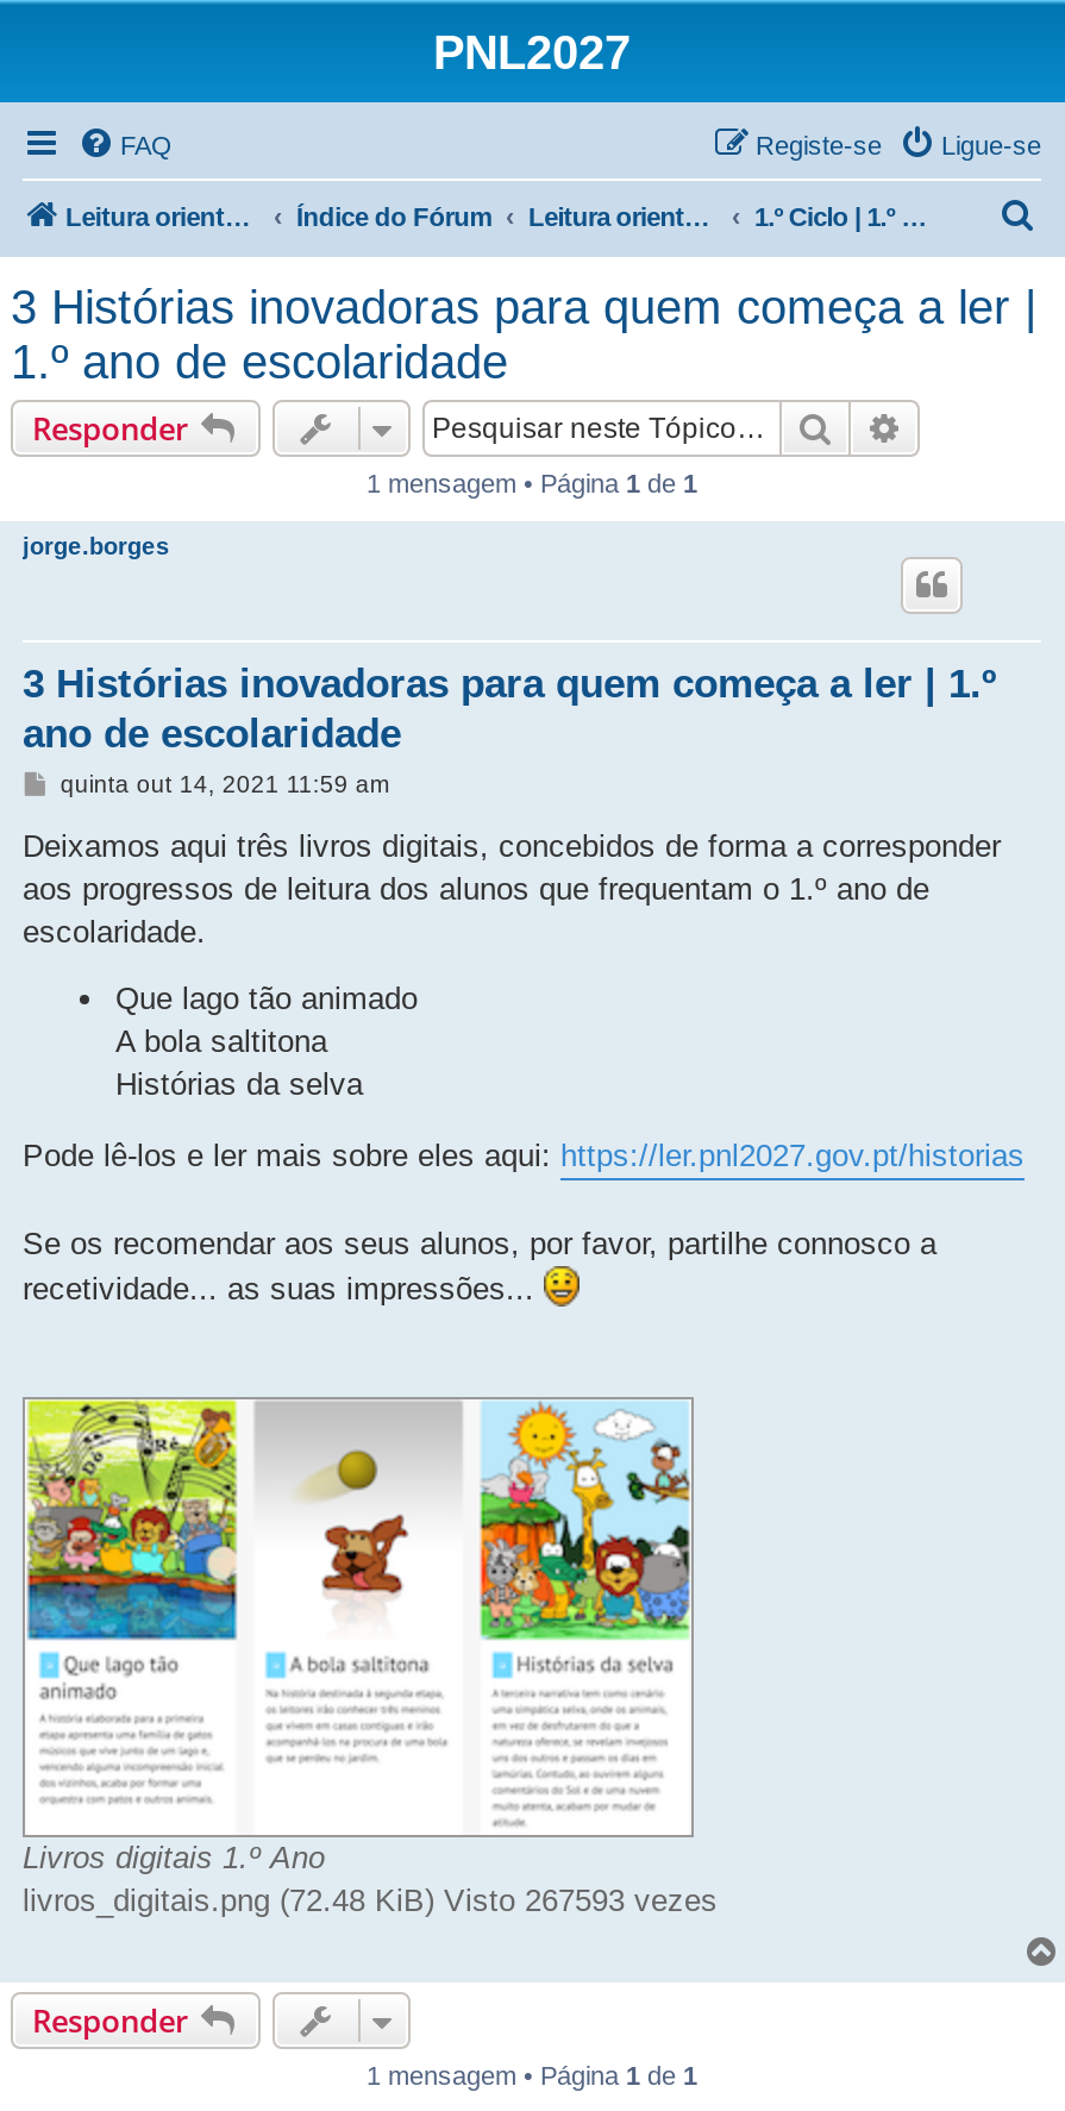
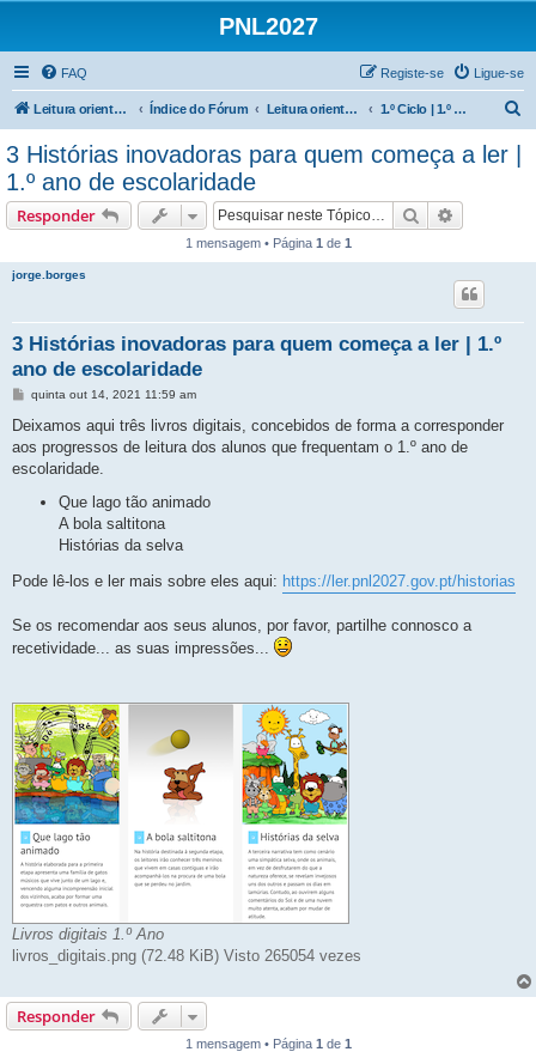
[23,1883,718,1919] livros_digitais.png (72.48 KiB) Visto 267593 vezes -> [12,947,361,965] livros_digitais.png (72.48 KiB) Visto 265054 vezes

